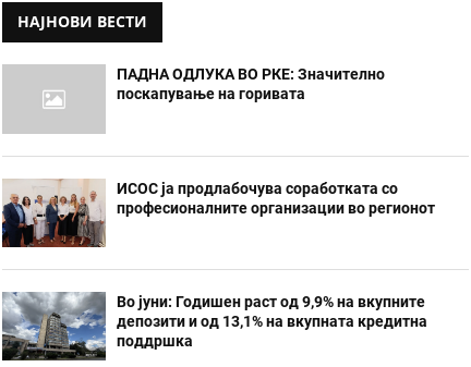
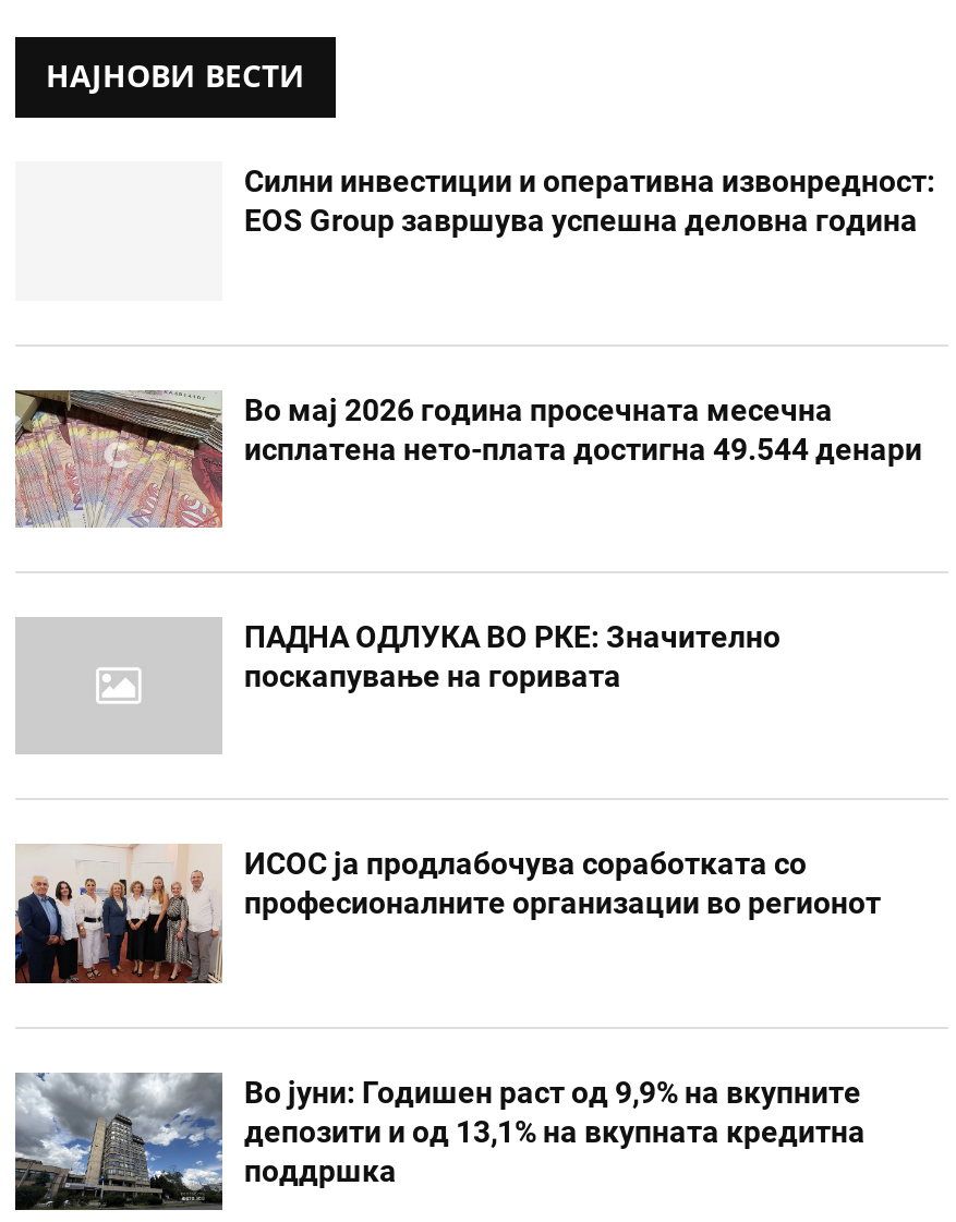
none -> [15,388,922,528] [image] | Во мај 2026 година просечната месечна | исплатена нето-плата достигна 49.544 денари
none -> [244,165,935,239] Силни инвестиции и оперативна извонредност: | EOS Group завршува успешна деловна година

